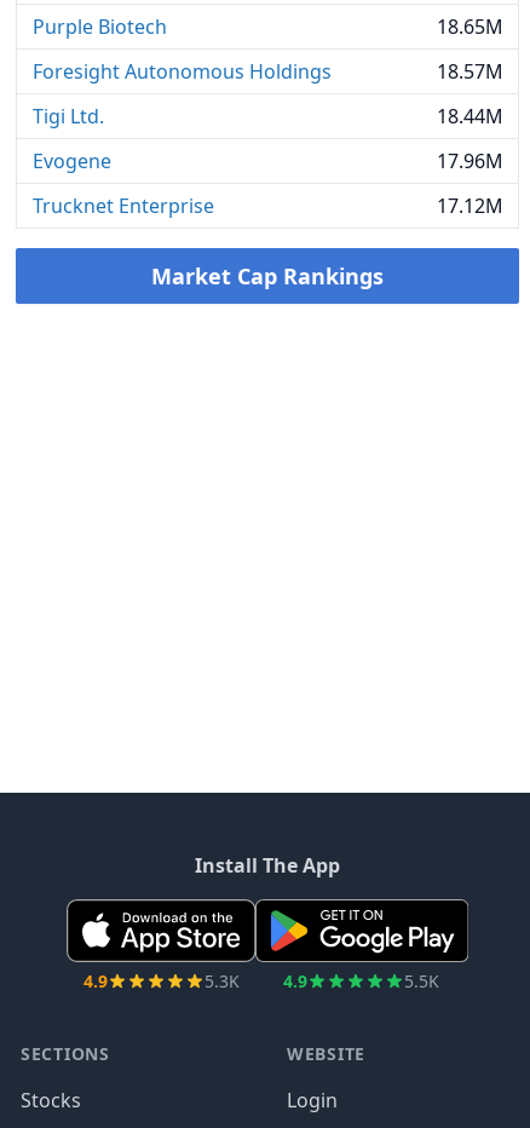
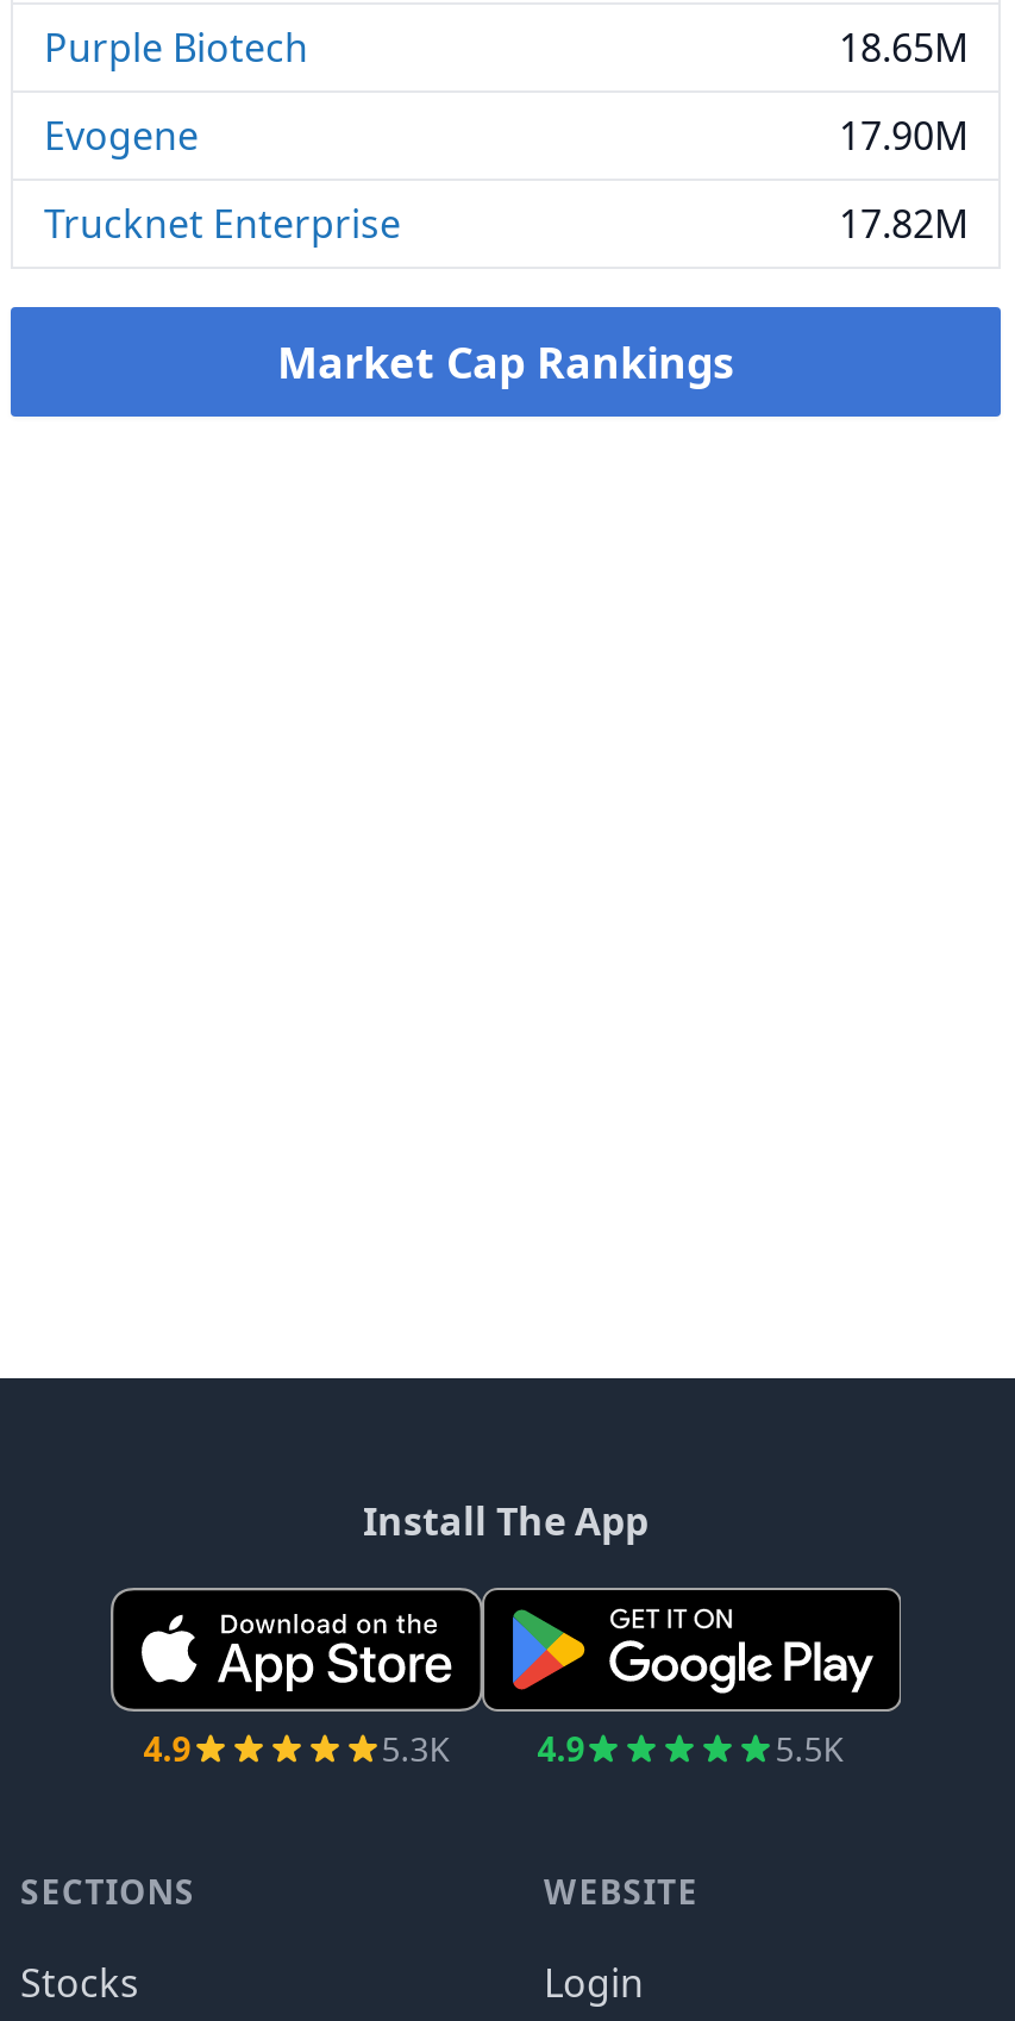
[33,58,503,130] Foresight Autonomous Holdings | 18.57M | Tigi Ltd. | 18.44M -> none
[437,148,503,174] 17.96M -> [839,110,970,162] 17.90M
[437,192,503,219] 17.12M -> [839,198,970,250] 17.82M

